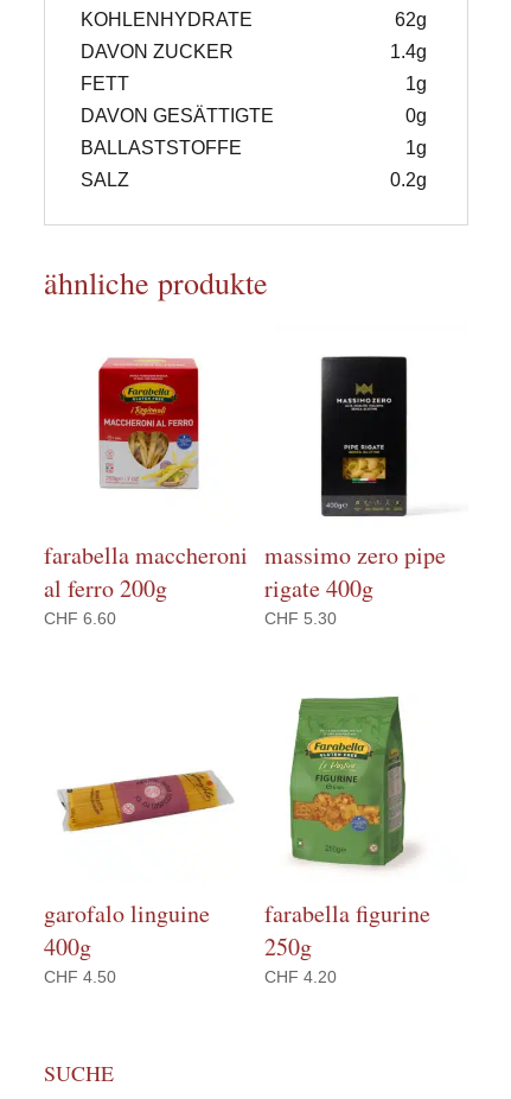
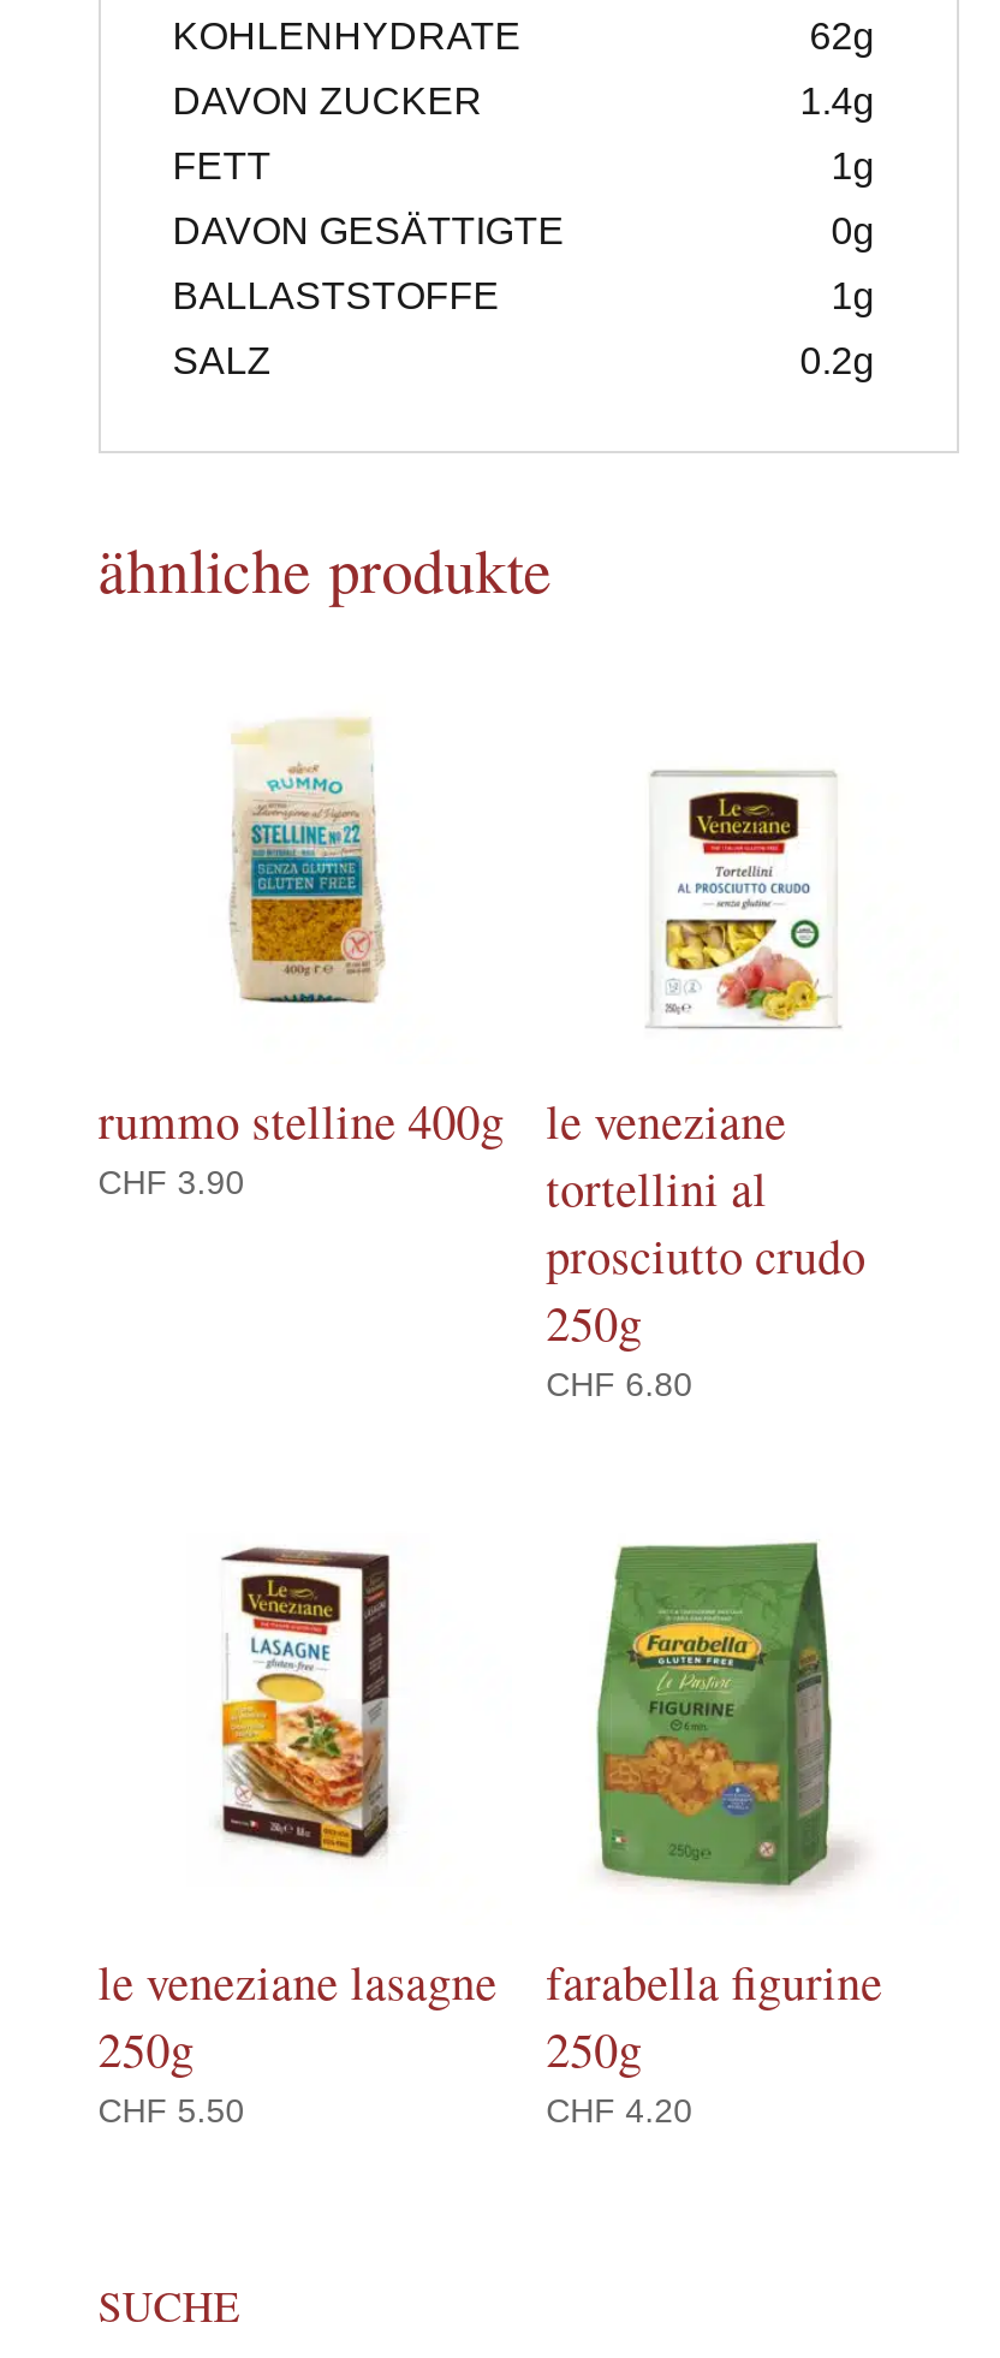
[97,357,200,463] [image] -> [209,720,411,1006] [image]
[265,355,446,628] [image] | massimo zero pipe | rigate 400g | CHF 5.30 -> [546,768,866,1403] [image] | le veneziane | tortellini al | prosciutto crudo | 250g | CHF 6.80
[44,539,248,628] farabella maccheroni | al ferro 200g | CHF 6.60 -> [98,1088,504,1201] rummo stelline 400g | CHF 3.90
[58,766,234,852] [image] -> [219,1545,392,1798] [image]
[44,897,210,986] garofalo linguine | 400g | CHF 4.50 -> [98,1949,497,2130] le veneziane lasagne | 250g | CHF 5.50

